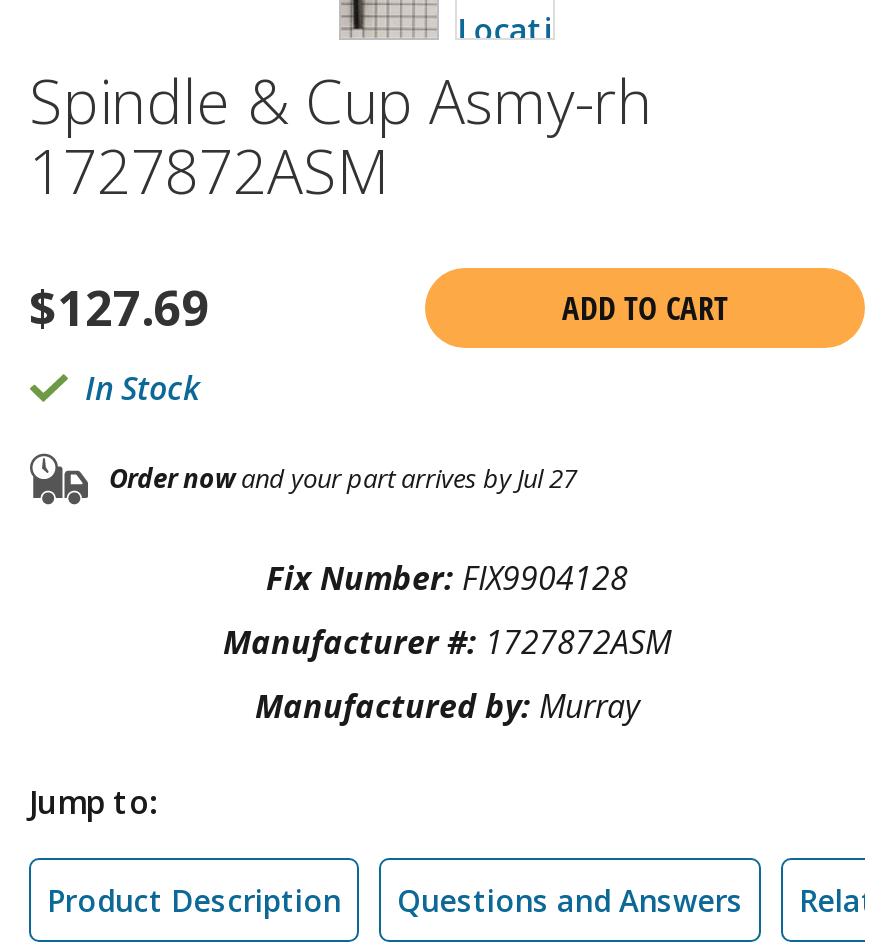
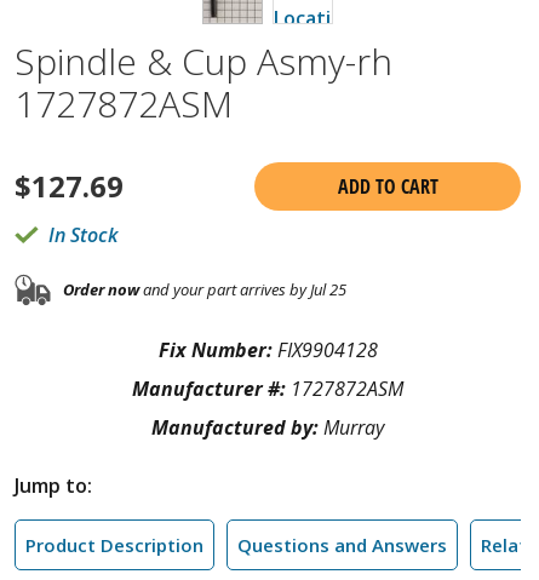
[109,461,577,497] Order nowand your part arrives by Jul 27 -> [63,279,346,301] Order nowand your part arrives by Jul 25

